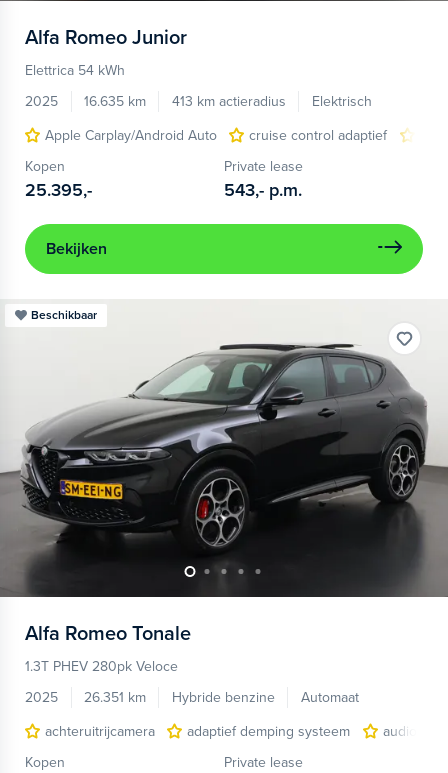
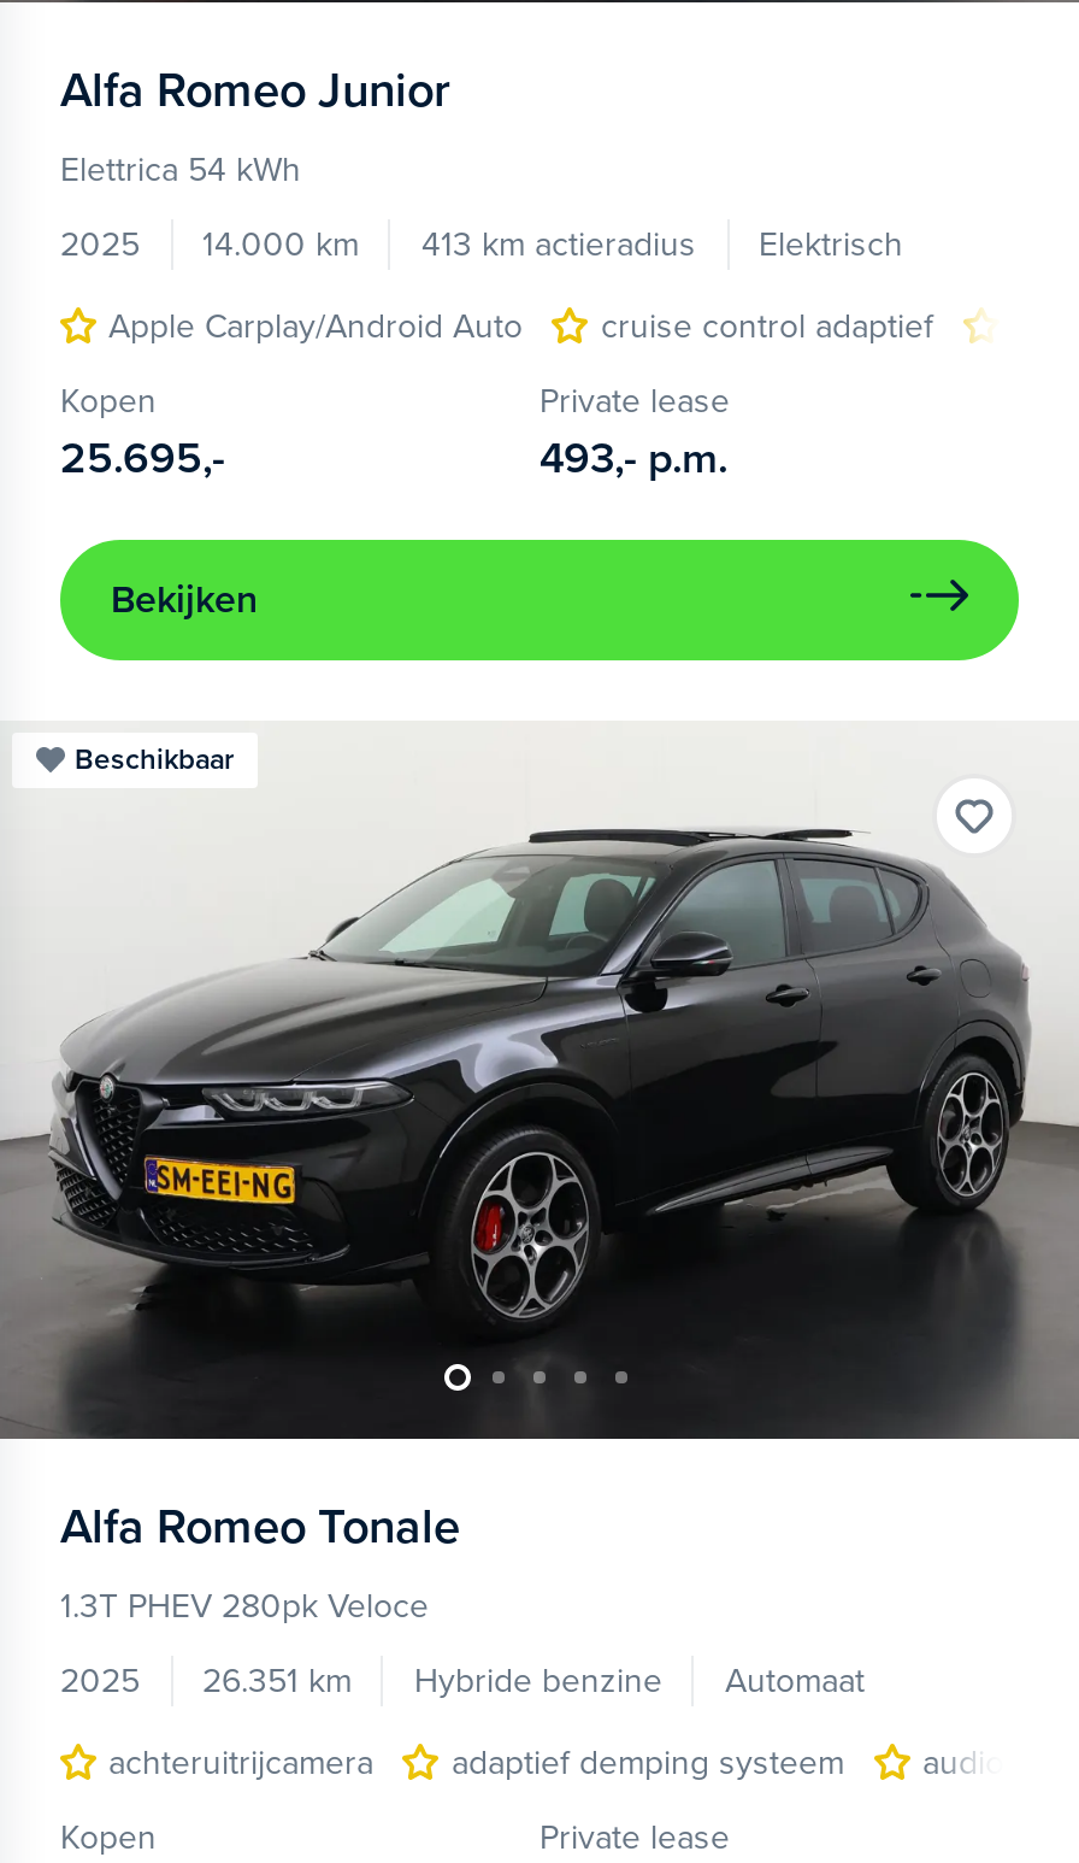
[25,93,372,110] 2025 16.635 km 413 km actieradius Elektrisch -> [60,224,903,265] 2025 14.000 km 413 km actieradius Elektrisch
[25,178,92,200] 25.395,- -> [60,430,224,483] 25.695,-
[224,178,302,200] 543,- p.m. -> [539,430,727,483] 493,- p.m.

